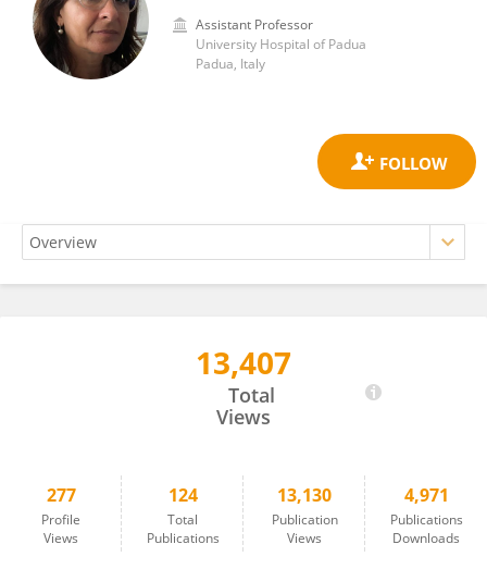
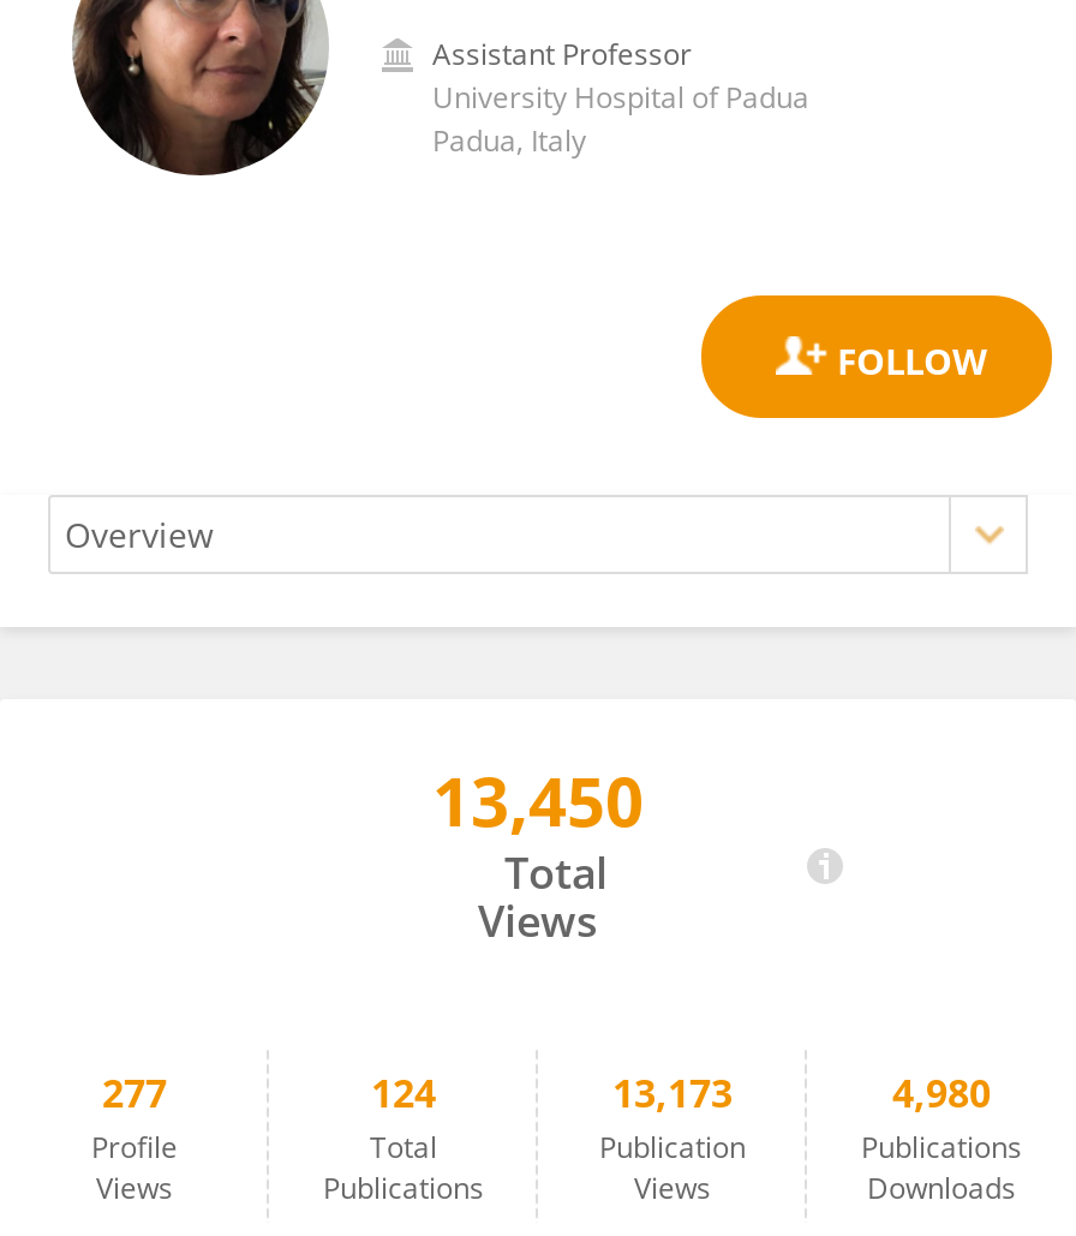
[196,342,291,383] 13,407 -> [432,754,644,846] 13,450
[277,483,332,507] 13,130 -> [612,1067,733,1119] 13,173
[404,483,448,507] 4,971 -> [892,1067,991,1119] 4,980

